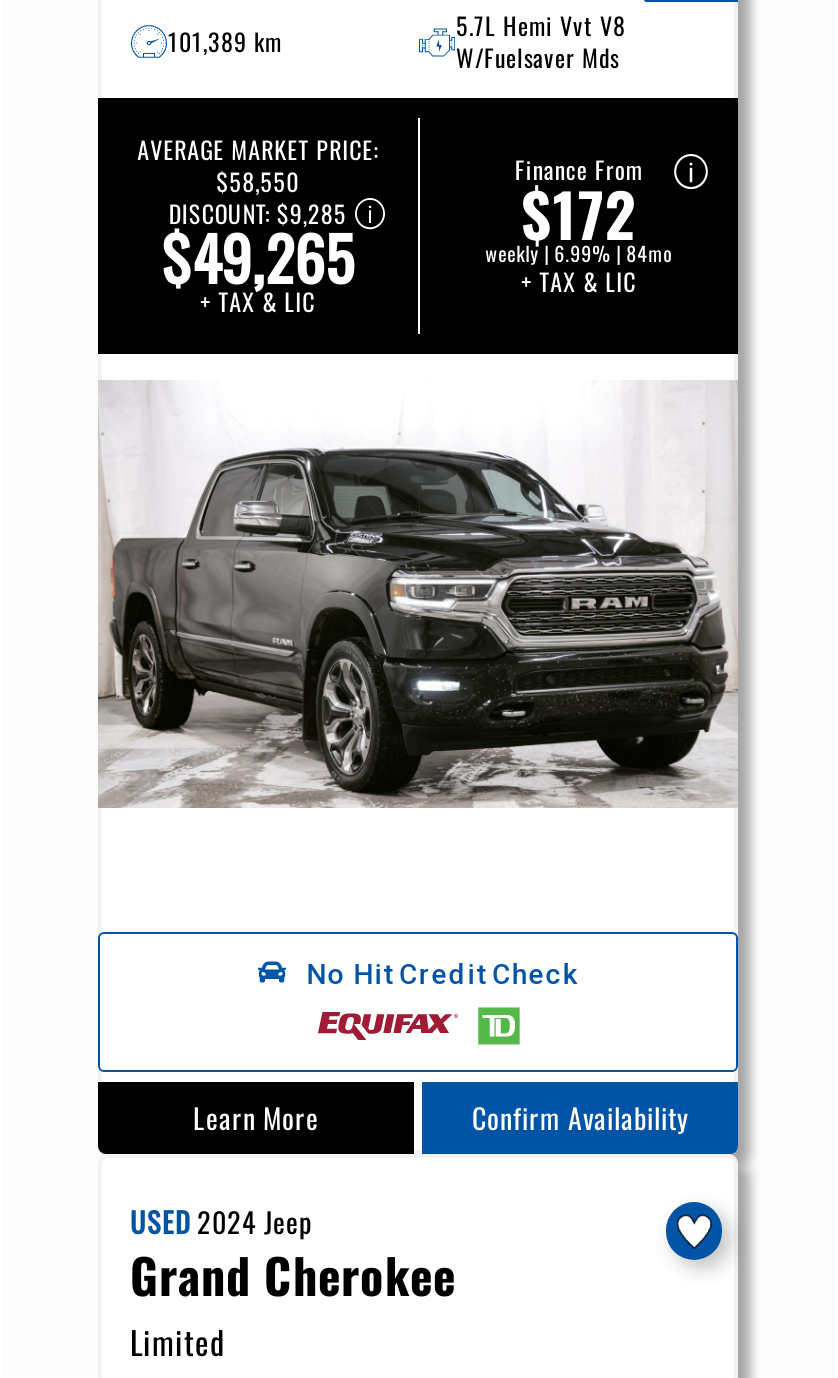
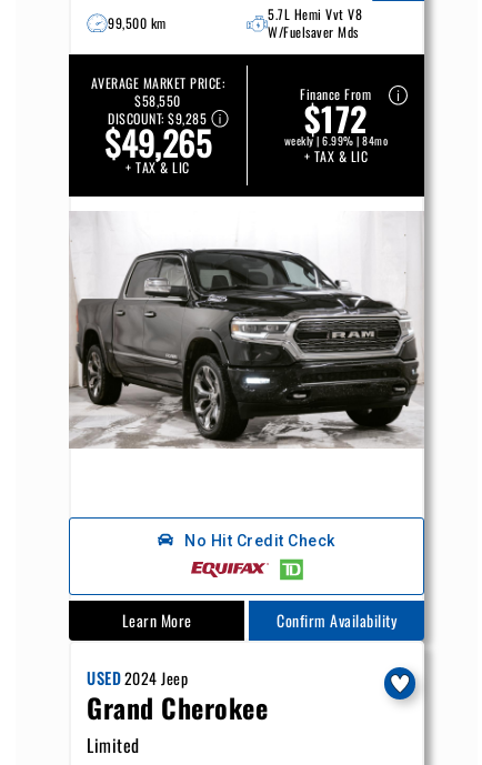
[168,24,282,58] 101,389 km -> [108,13,166,32] 99,500 km

